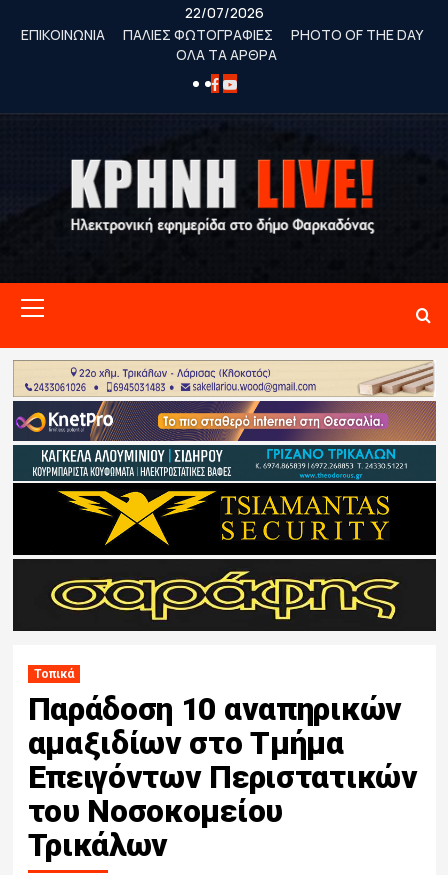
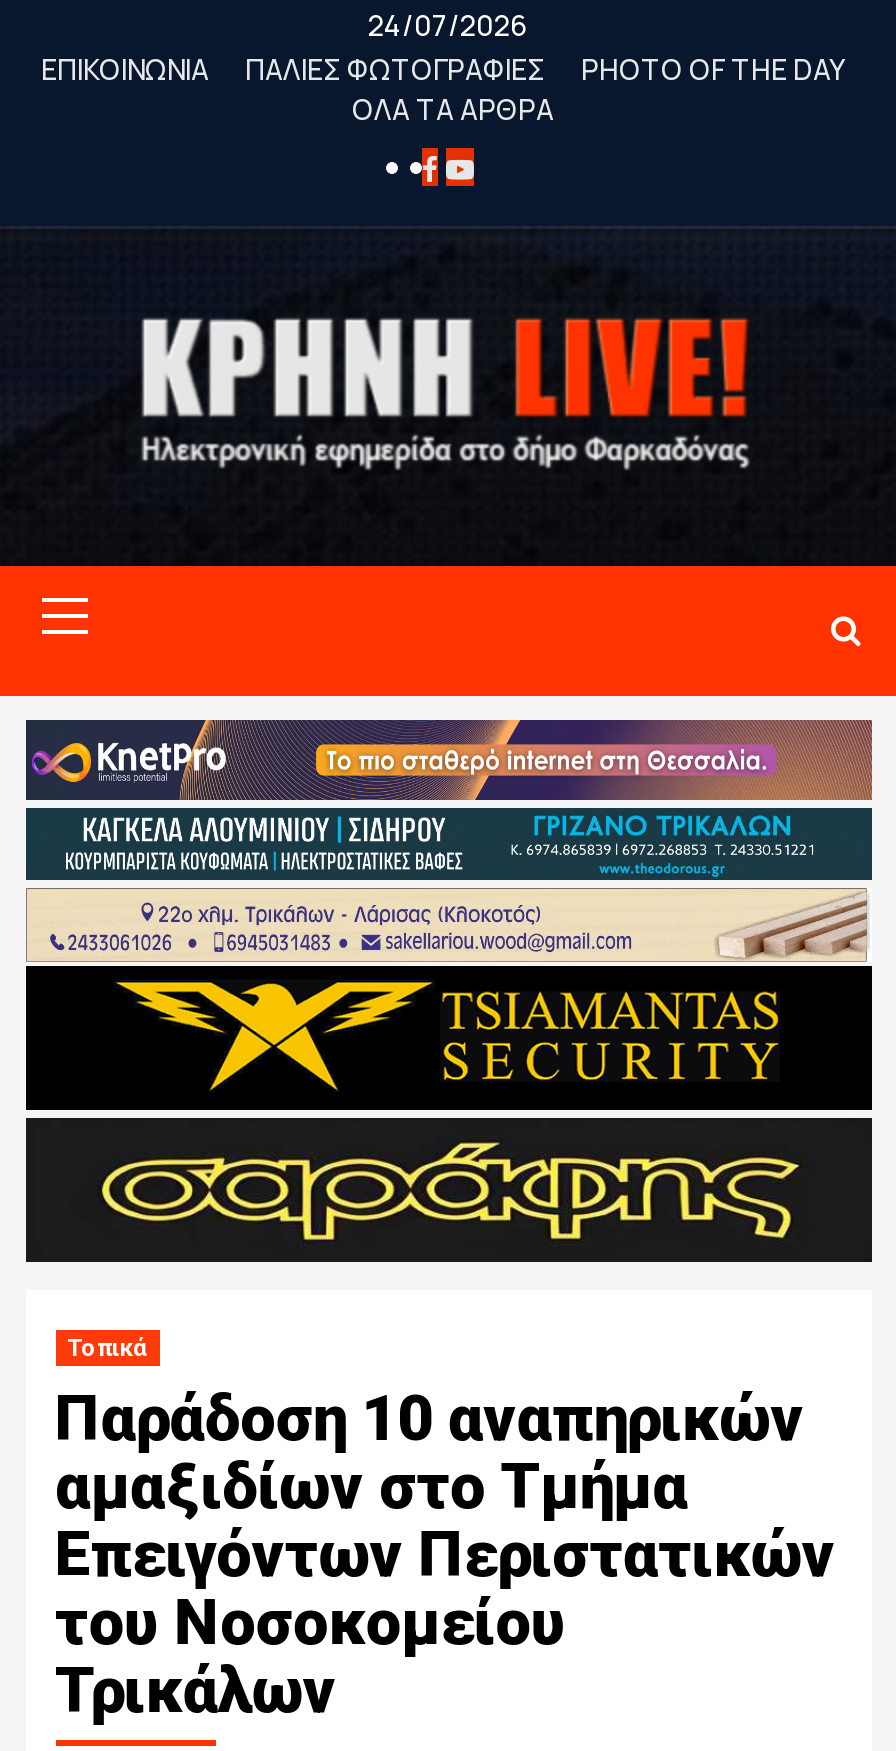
[184,3,263,22] 22/07/2026 -> [368,6,528,44] 24/07/2026
[12,360,437,481] [image] -> [24,720,874,964] [image]

